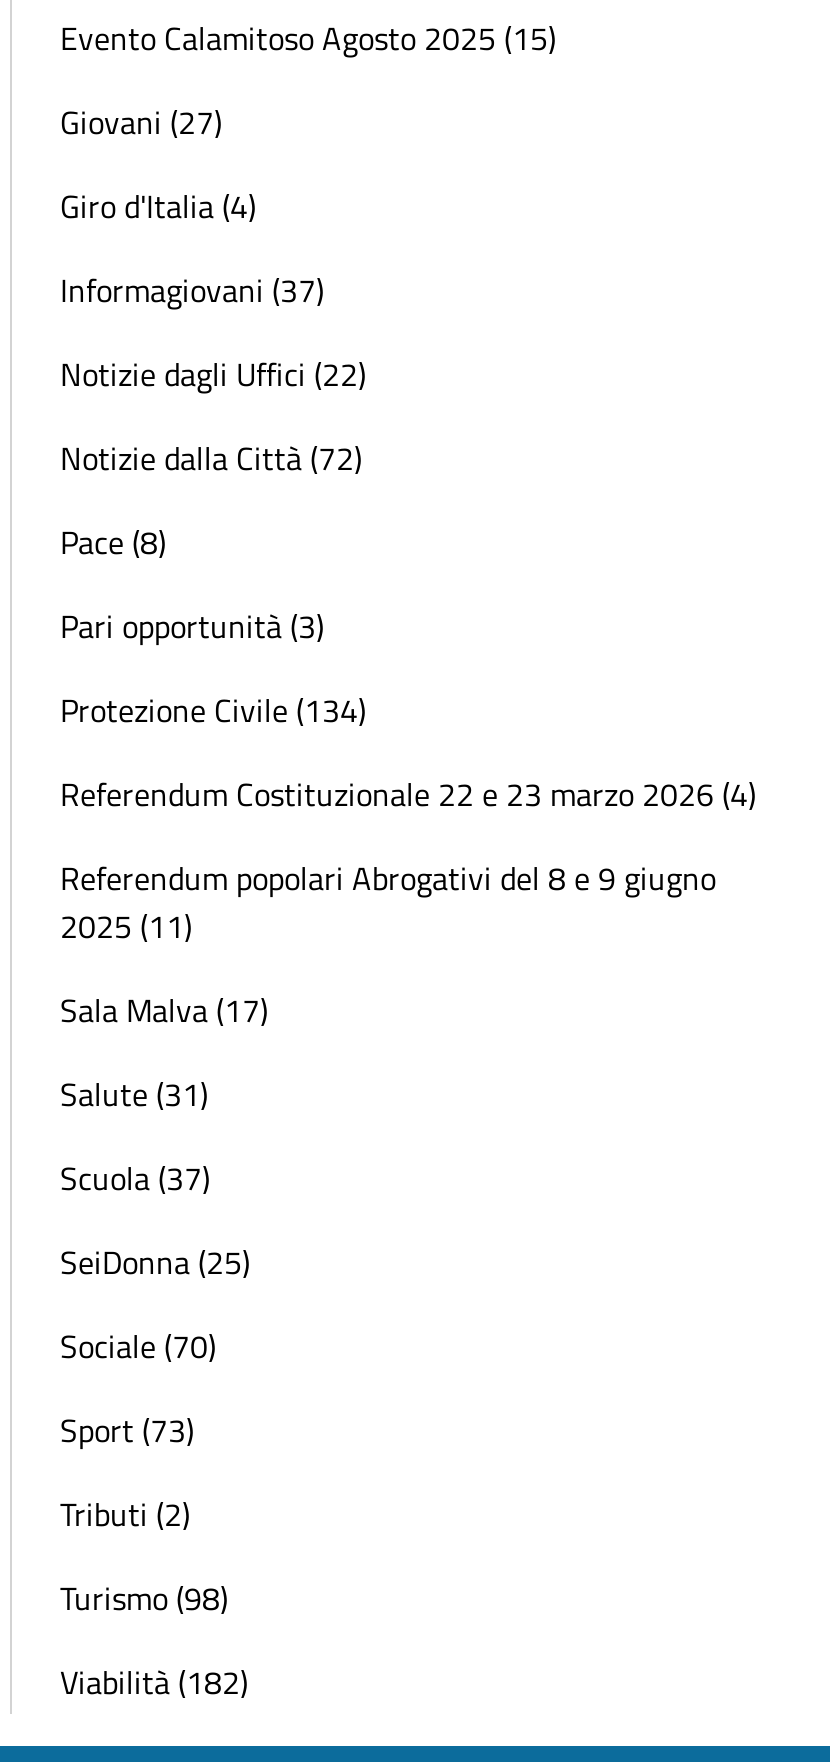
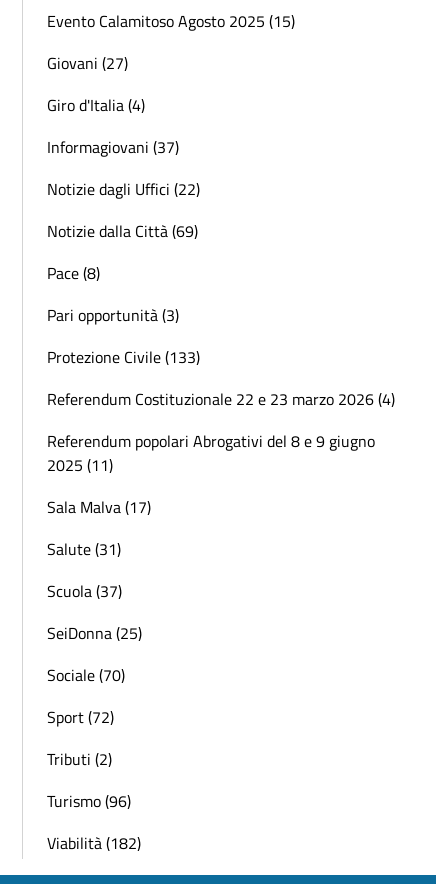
[60,433,362,481] Notizie dalla Città (72) -> [47,219,198,243] Notizie dalla Città (69)
[60,685,366,733] Protezione Civile (134) -> [47,345,200,369] Protezione Civile (133)
[60,1405,194,1453] Sport (73) -> [47,705,114,729] Sport (72)
[60,1573,228,1621] Turismo (98) -> [47,789,131,813] Turismo (96)

